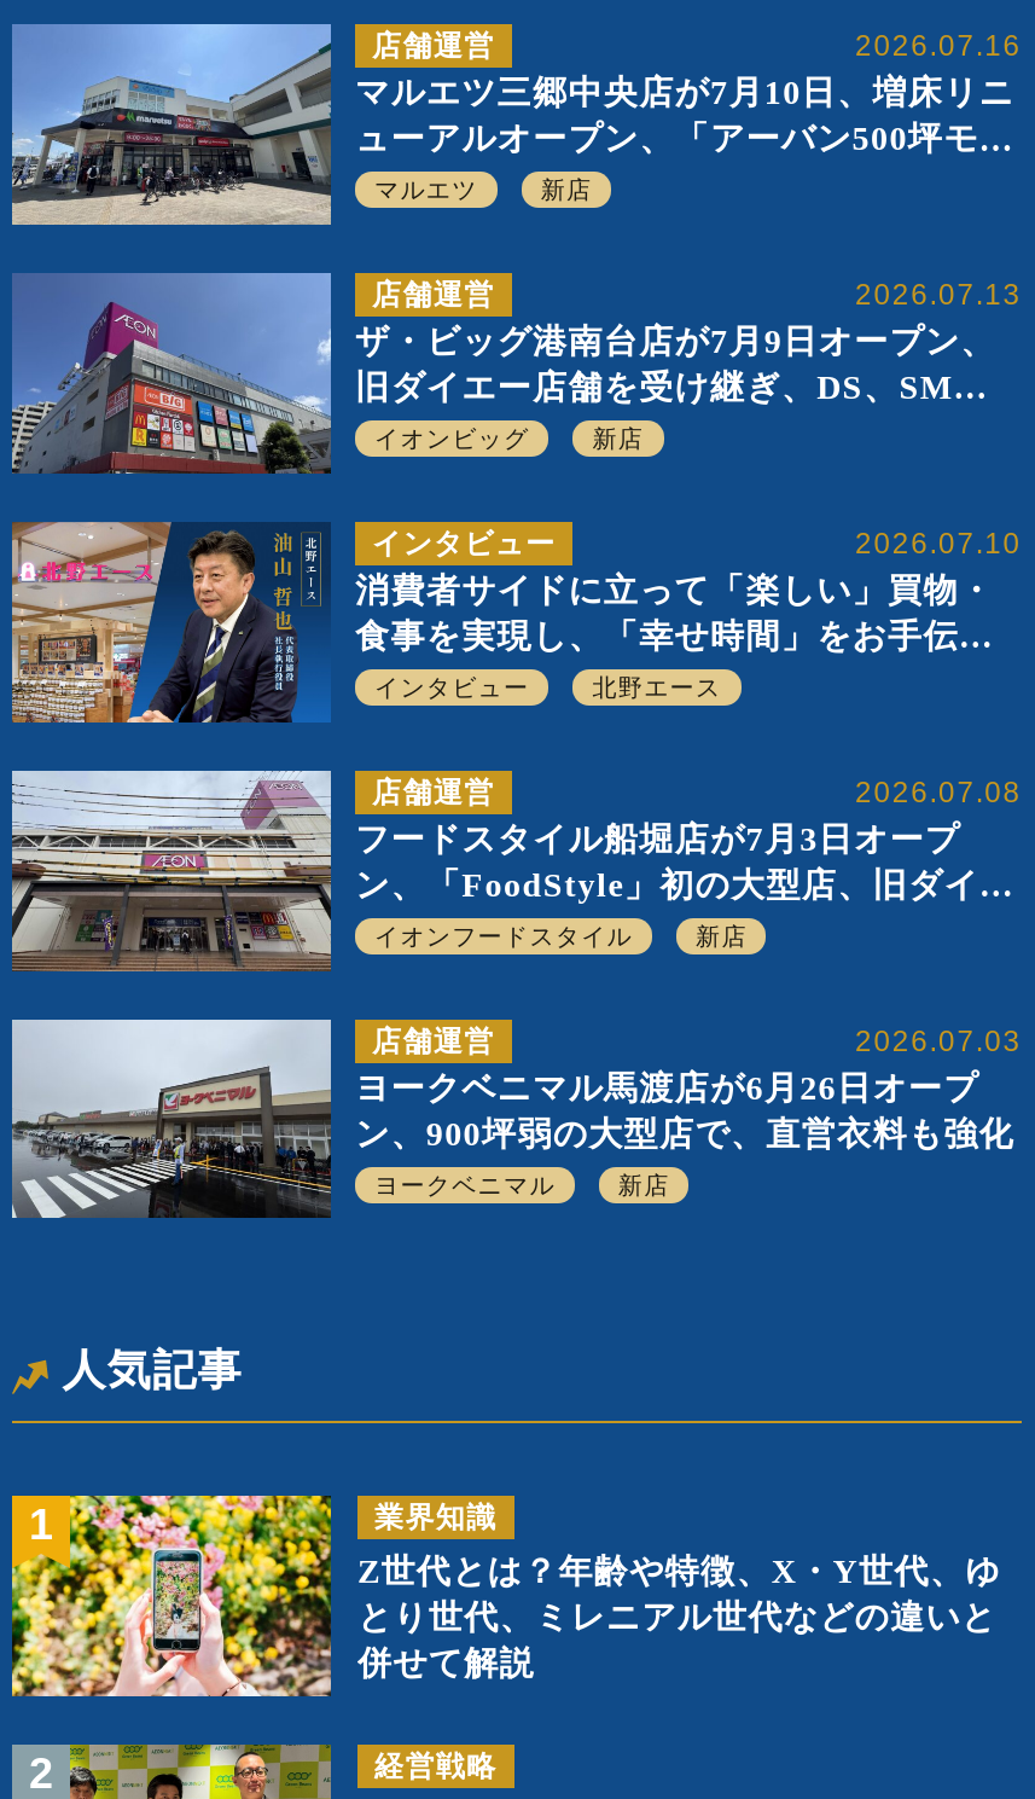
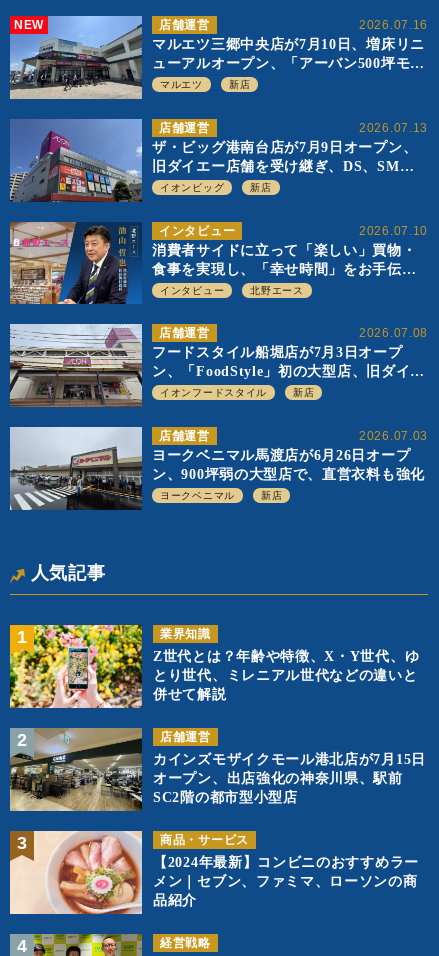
none -> [14,18,44,32] NEW
none -> [9,727,426,908] [image] | 店舗運営 | カインズモザイクモール港北店が7月15日 | オープン、出店強化の神奈川県、駅前 | SC2階の都市型小型店 | 商品・サービス | 【2024年最新】コンビニのおすすめラー | メン｜セブン、ファミマ、ローソンの商 | 品紹介
none -> [10,830,143,915] [image]

